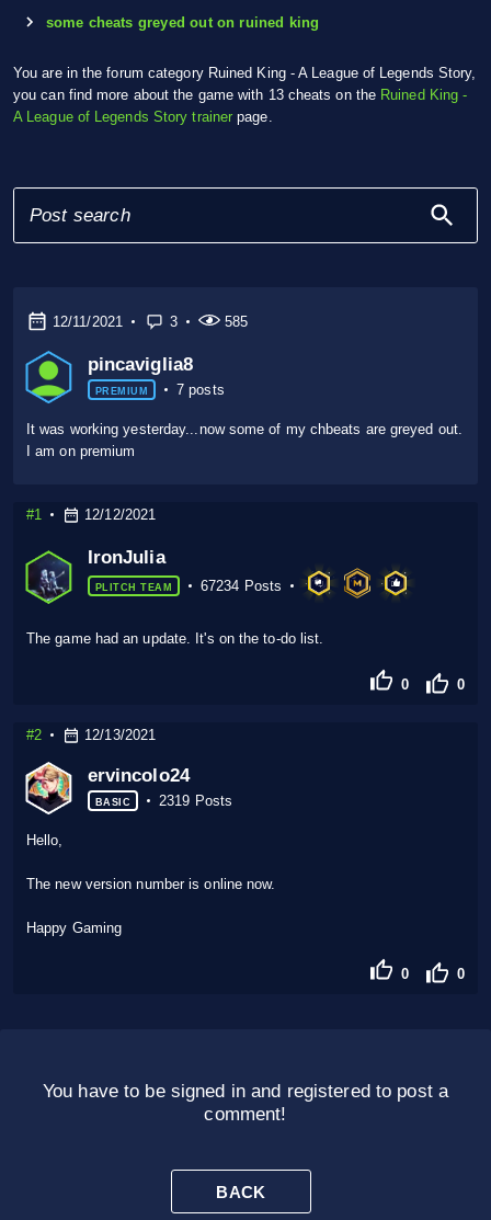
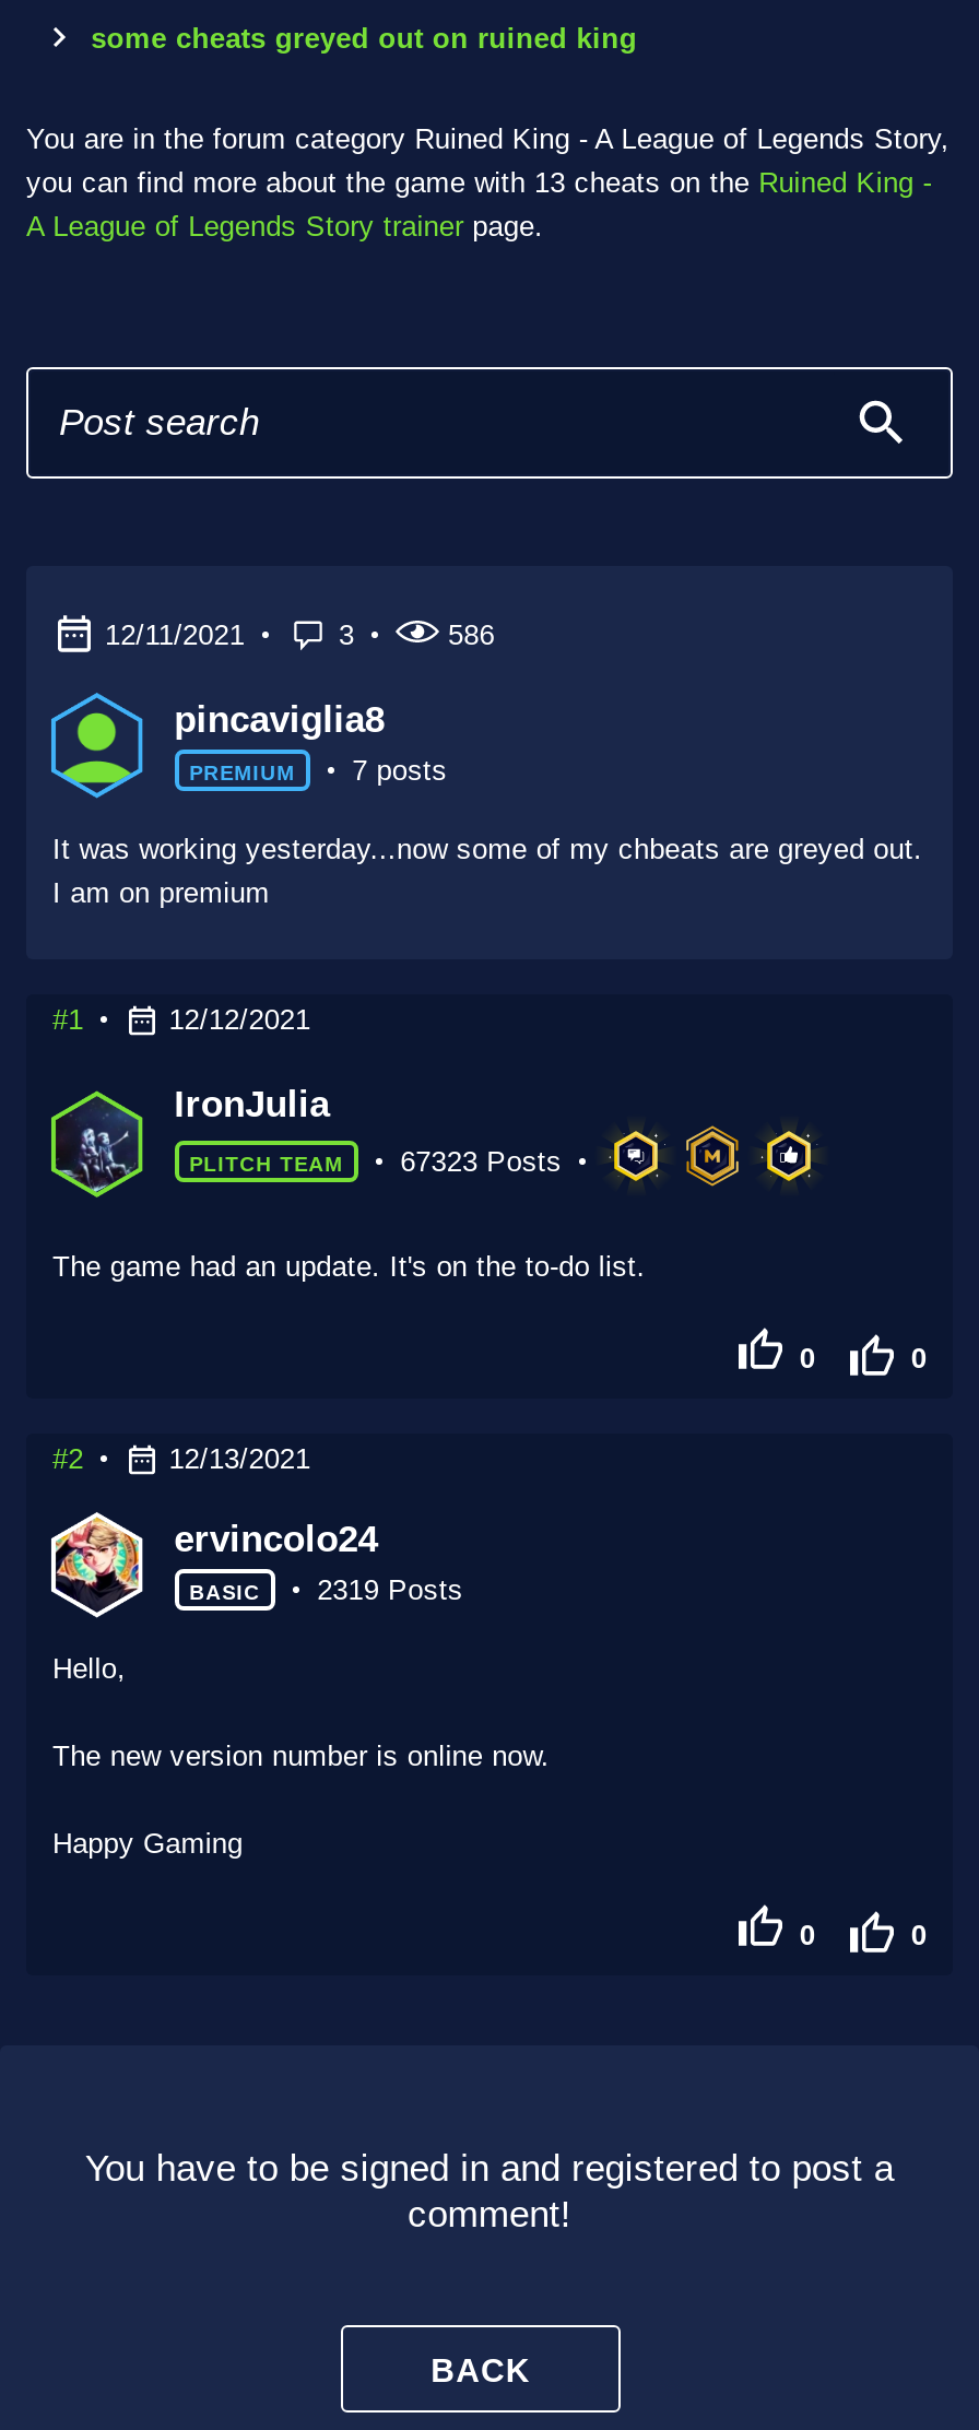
[225,313,248,330] 585 -> [448,618,495,651] 586
[201,577,282,594] 67234 Posts -> [400,1144,562,1177] 67323 Posts

